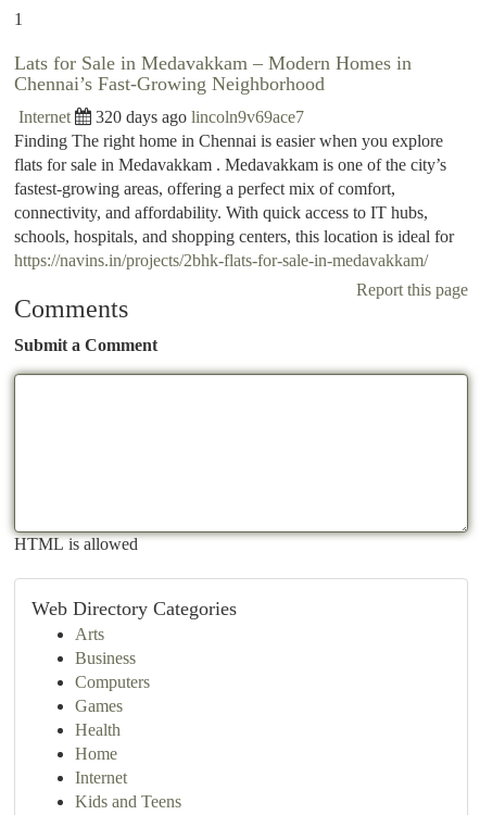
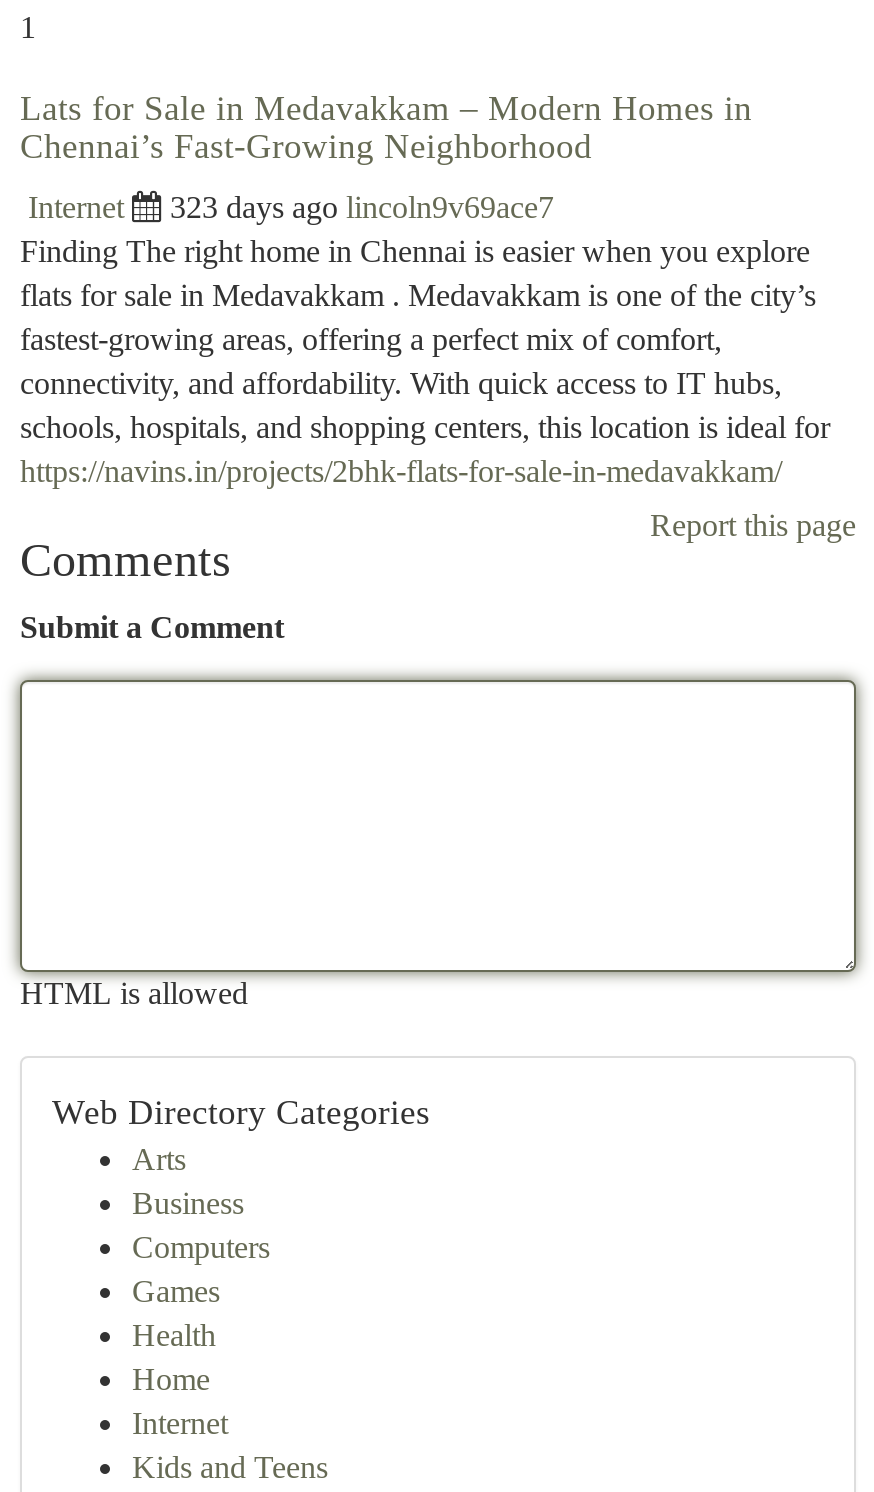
[96,108,304,126] 320 days ago lincoln9v69ace7 -> [170,190,554,224] 323 days ago lincoln9v69ace7

